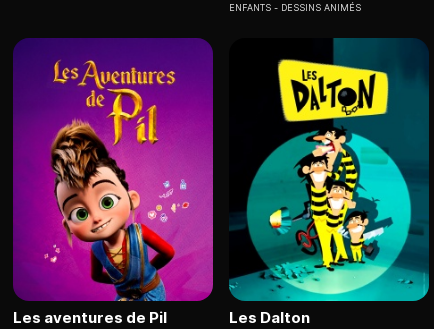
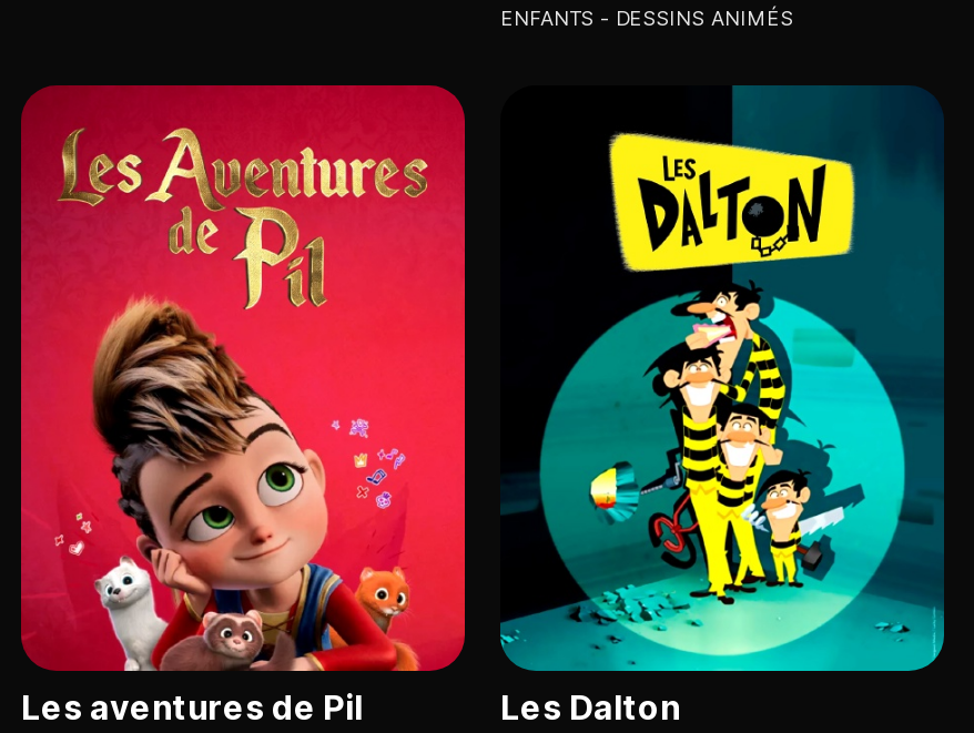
[12,38,214,302] [image] -> [19,84,467,672] [image]

